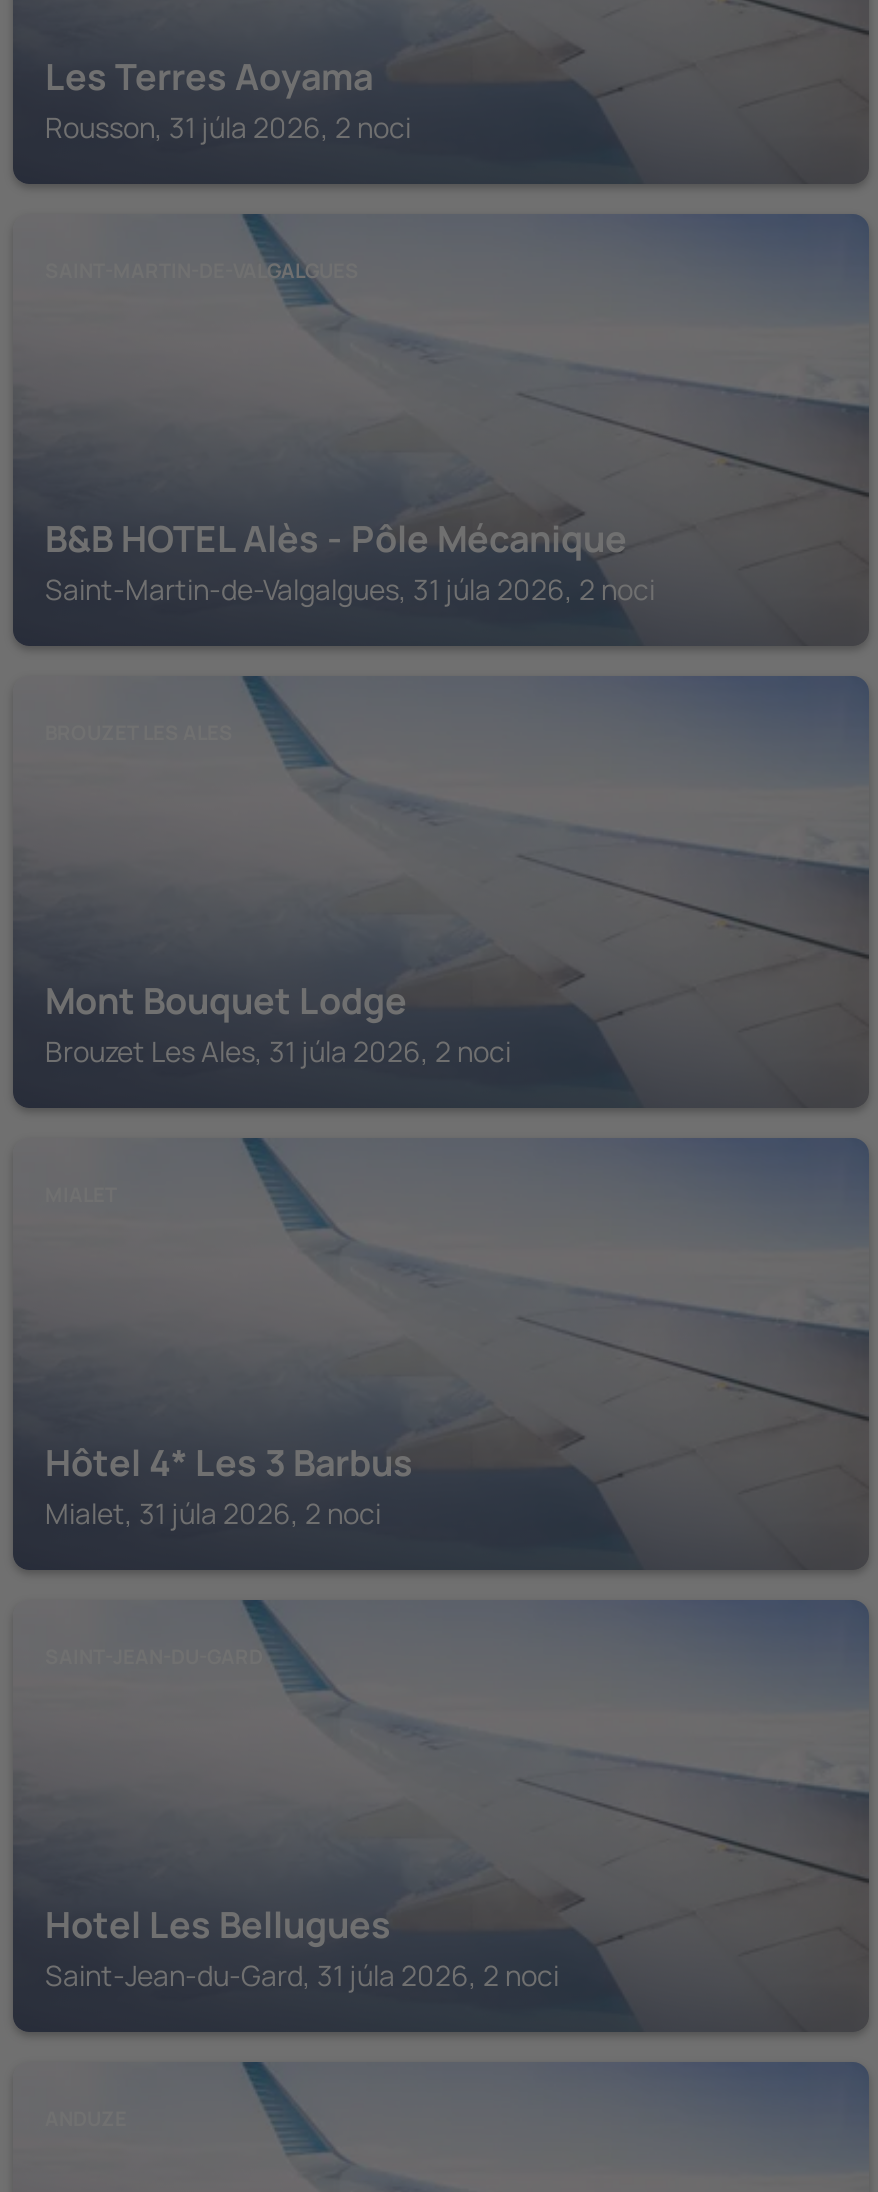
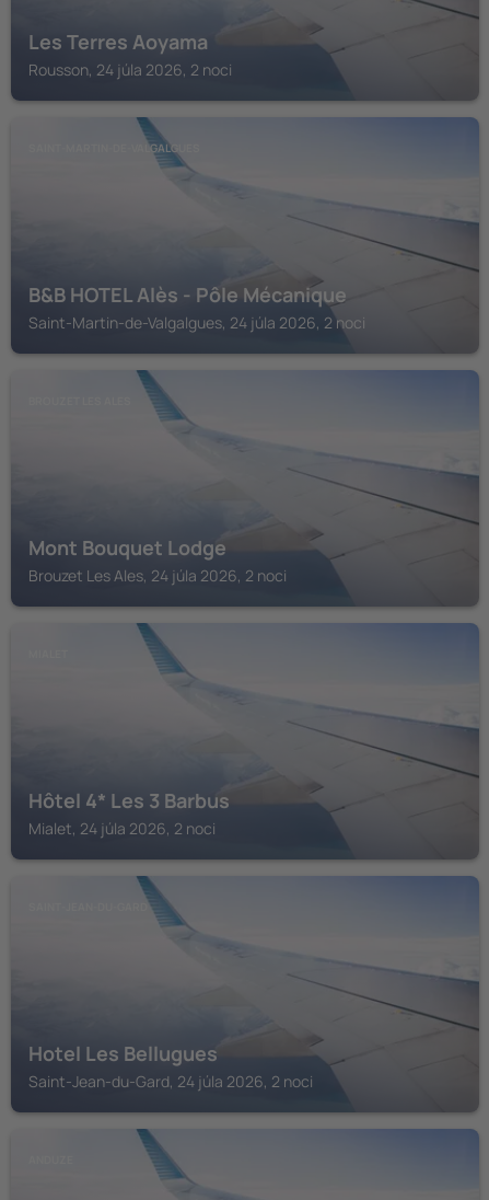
[45,108,411,146] Rousson, 31 júla 2026, 2 noci -> [28,59,232,80] Rousson, 24 júla 2026, 2 noci
[45,570,655,608] Saint-Martin-de-Valgalgues, 31 júla 2026, 2 noci -> [28,312,365,333] Saint-Martin-de-Valgalgues, 24 júla 2026, 2 noci
[45,1032,511,1070] Brouzet Les Ales, 31 júla 2026, 2 noci -> [28,565,287,586] Brouzet Les Ales, 24 júla 2026, 2 noci
[45,1494,381,1532] Mialet, 31 júla 2026, 2 noci -> [28,818,216,839] Mialet, 24 júla 2026, 2 noci
[45,1956,559,1994] Saint-Jean-du-Gard, 31 júla 2026, 2 noci -> [28,1071,313,1092] Saint-Jean-du-Gard, 24 júla 2026, 2 noci

